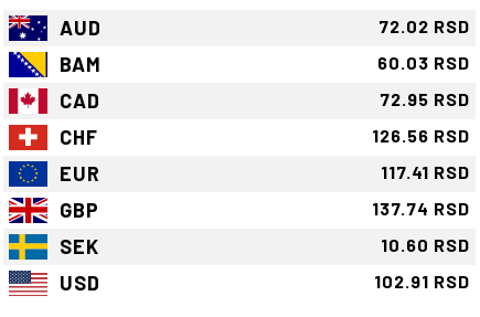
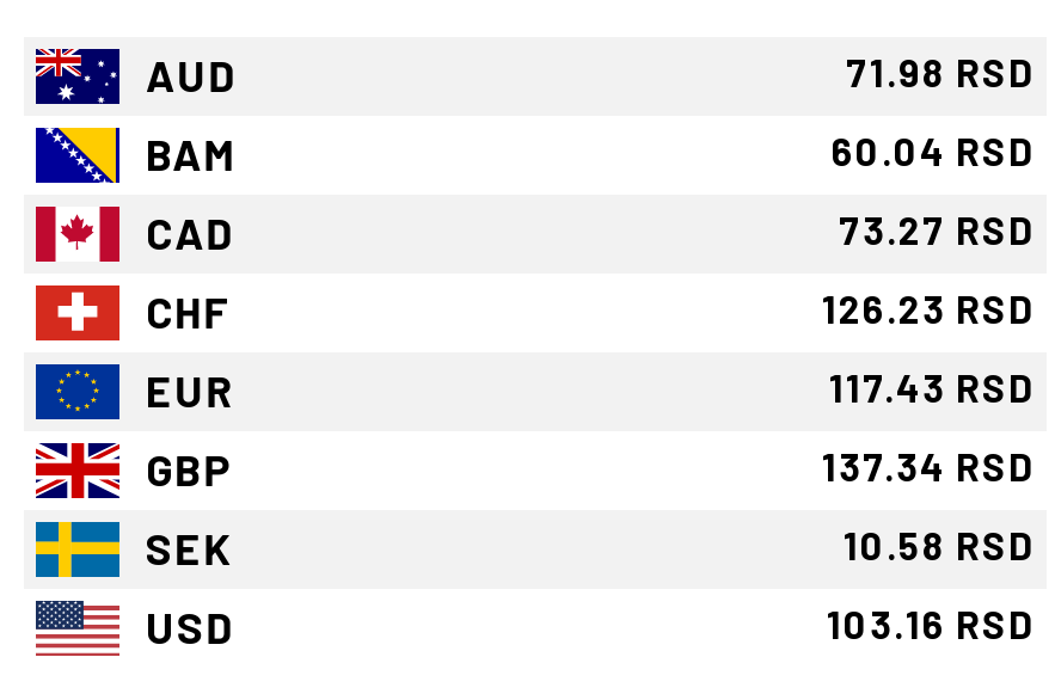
[378,15,470,36] 72.02 RSD -> [846,48,1035,94] 71.98 RSD
[377,52,470,73] 60.03 RSD -> [832,127,1035,173] 60.04 RSD
[380,88,470,109] 72.95 RSD -> [839,206,1035,252] 73.27 RSD
[372,125,470,146] 126.56 RSD -> [822,285,1035,330] 126.23 RSD
[381,161,470,182] 117.41 RSD -> [829,364,1035,409] 117.43 RSD
[372,197,470,218] 137.74 RSD -> [822,442,1035,488] 137.34 RSD
[381,234,470,255] 10.60 RSD -> [844,521,1035,567] 10.58 RSD
[374,270,470,291] 102.91 RSD -> [827,600,1035,646] 103.16 RSD

